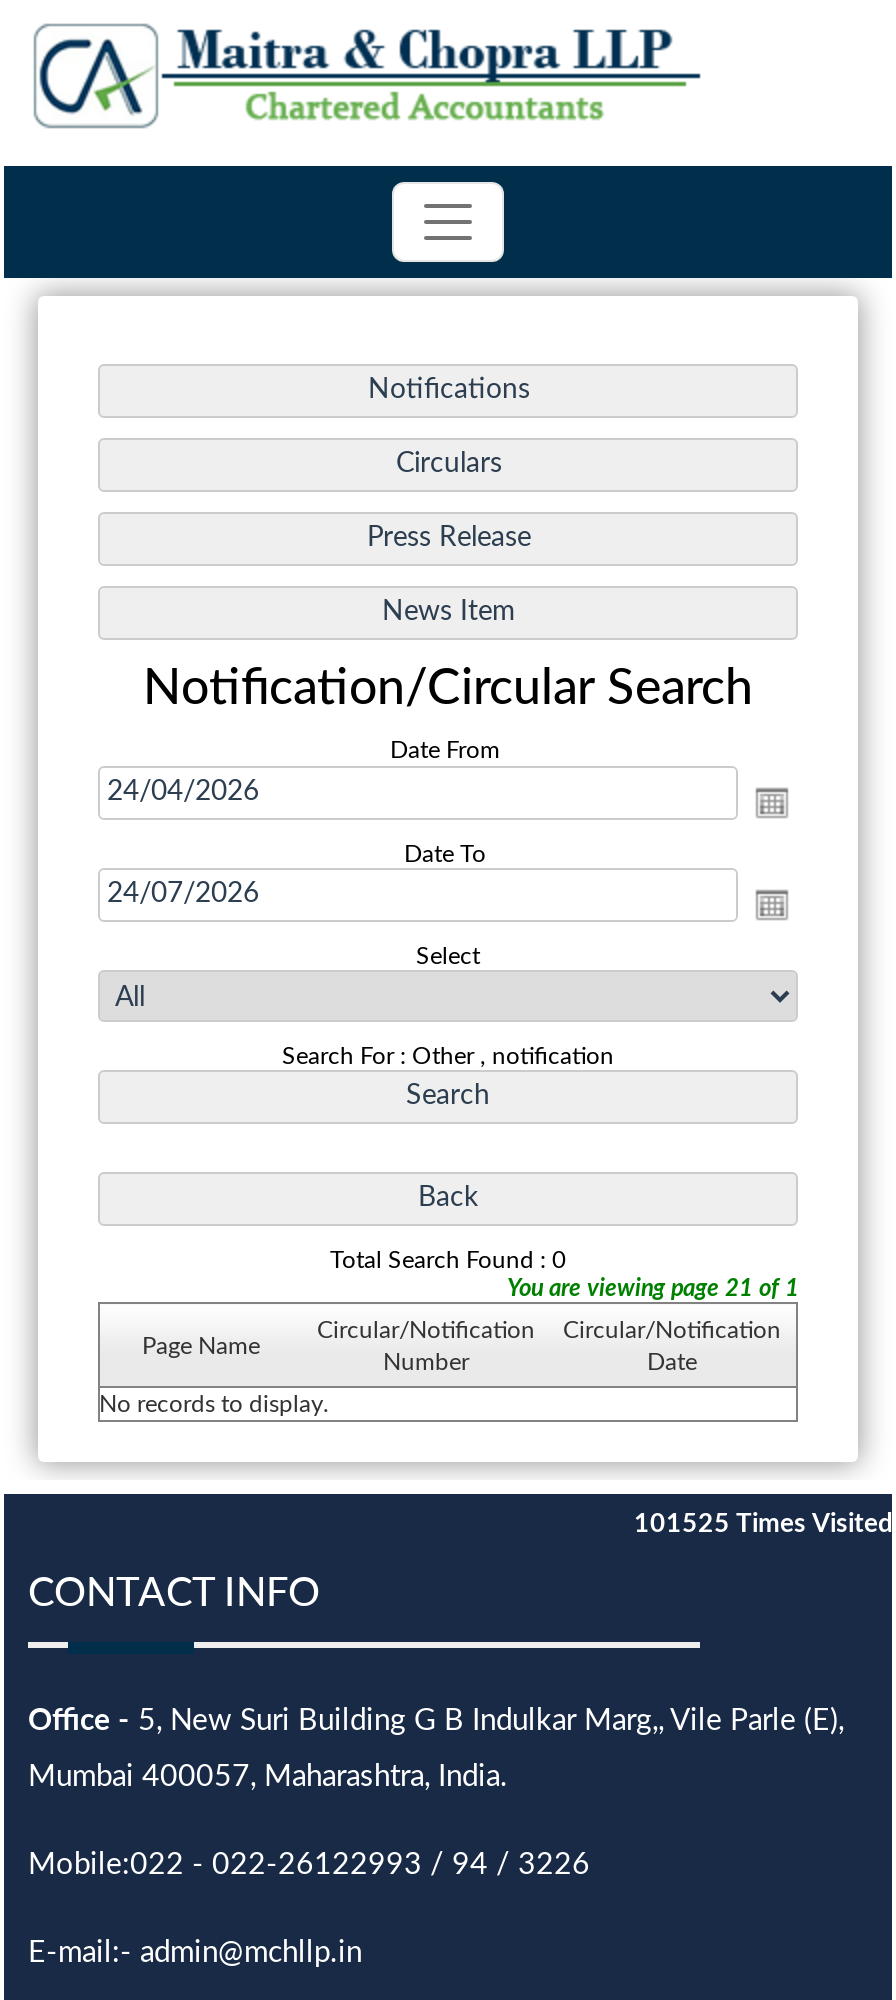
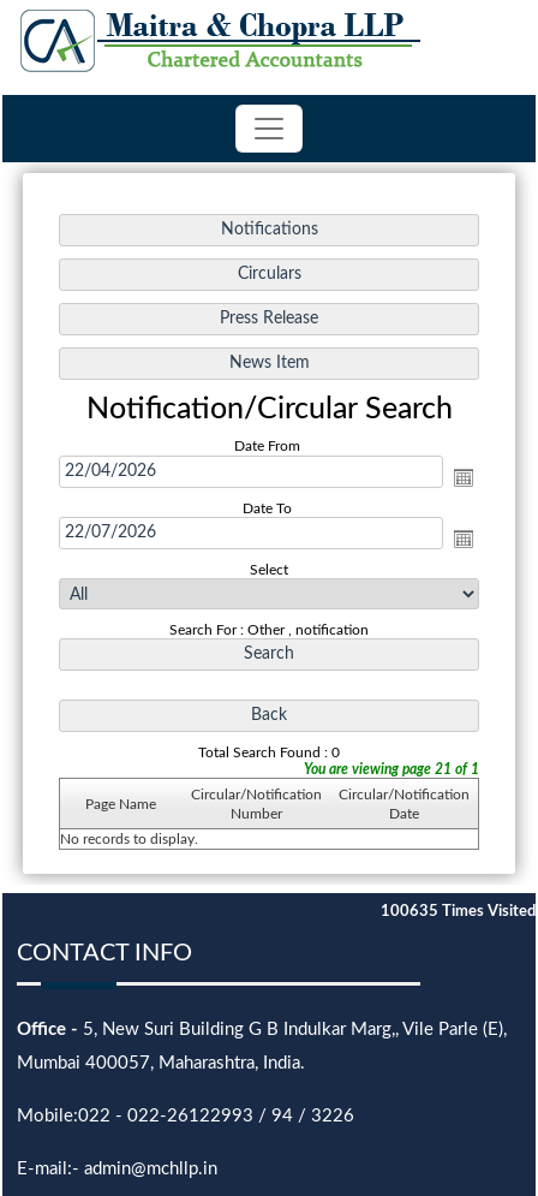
[634,1512,892,1536] 101525 Times Visited -> [381,904,536,918] 100635 Times Visited

